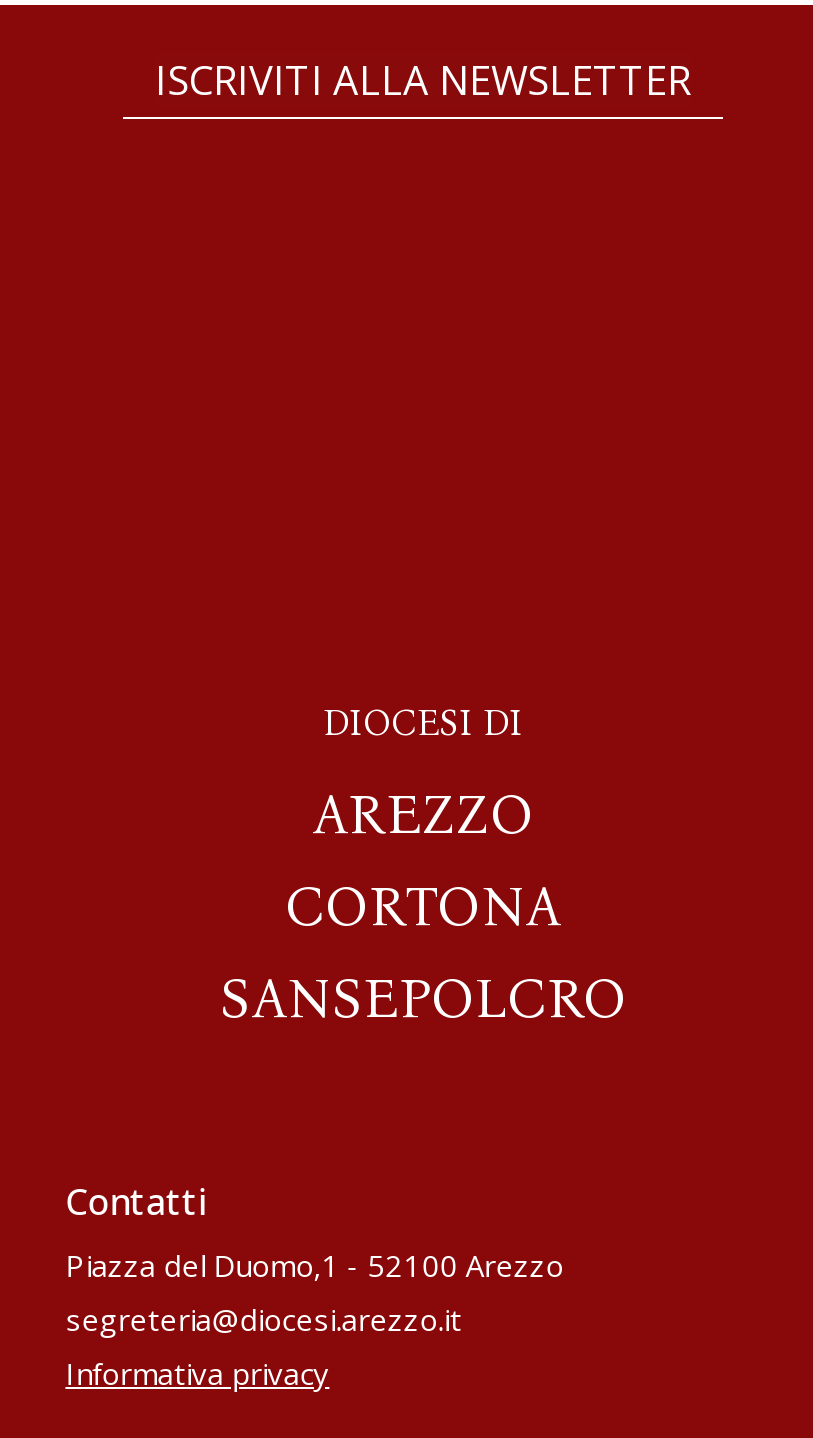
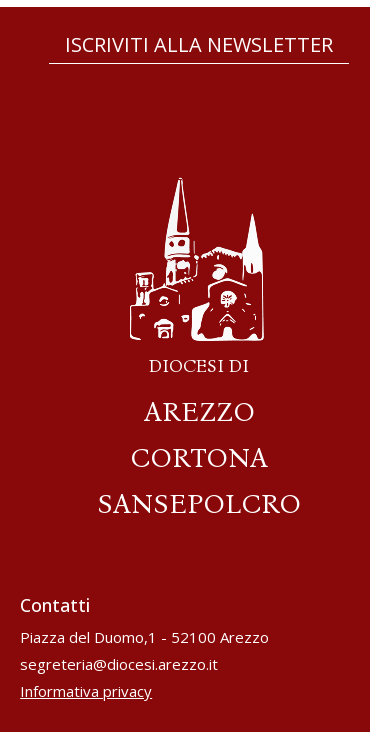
none -> [129,177,265,342] [image]

